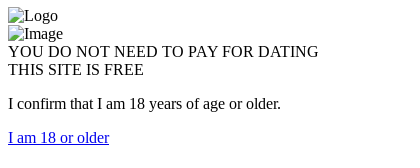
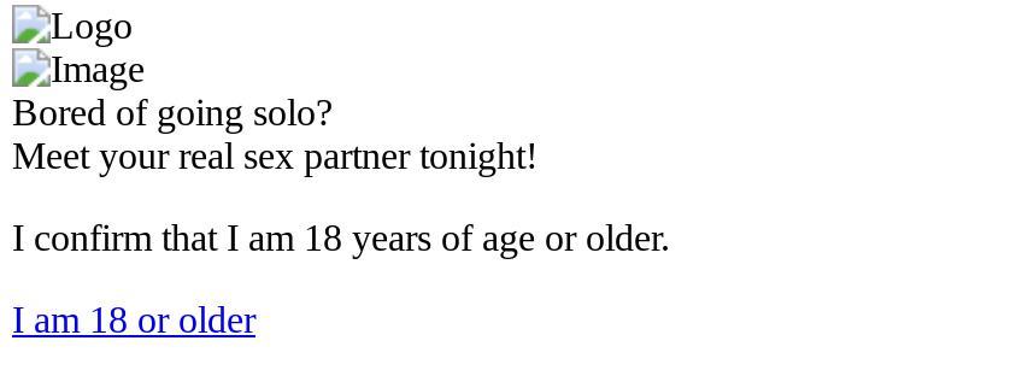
[8,43,319,78] YOU DO NOT NEED TO PAY FOR DATING | THIS SITE IS FREE -> [12,92,537,176] Bored of going solo? | Meet your real sex partner tonight!

